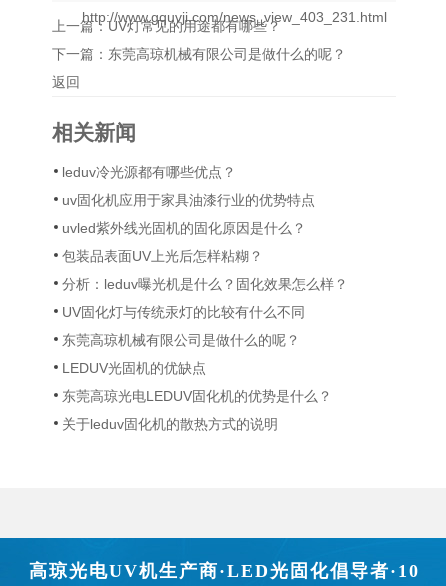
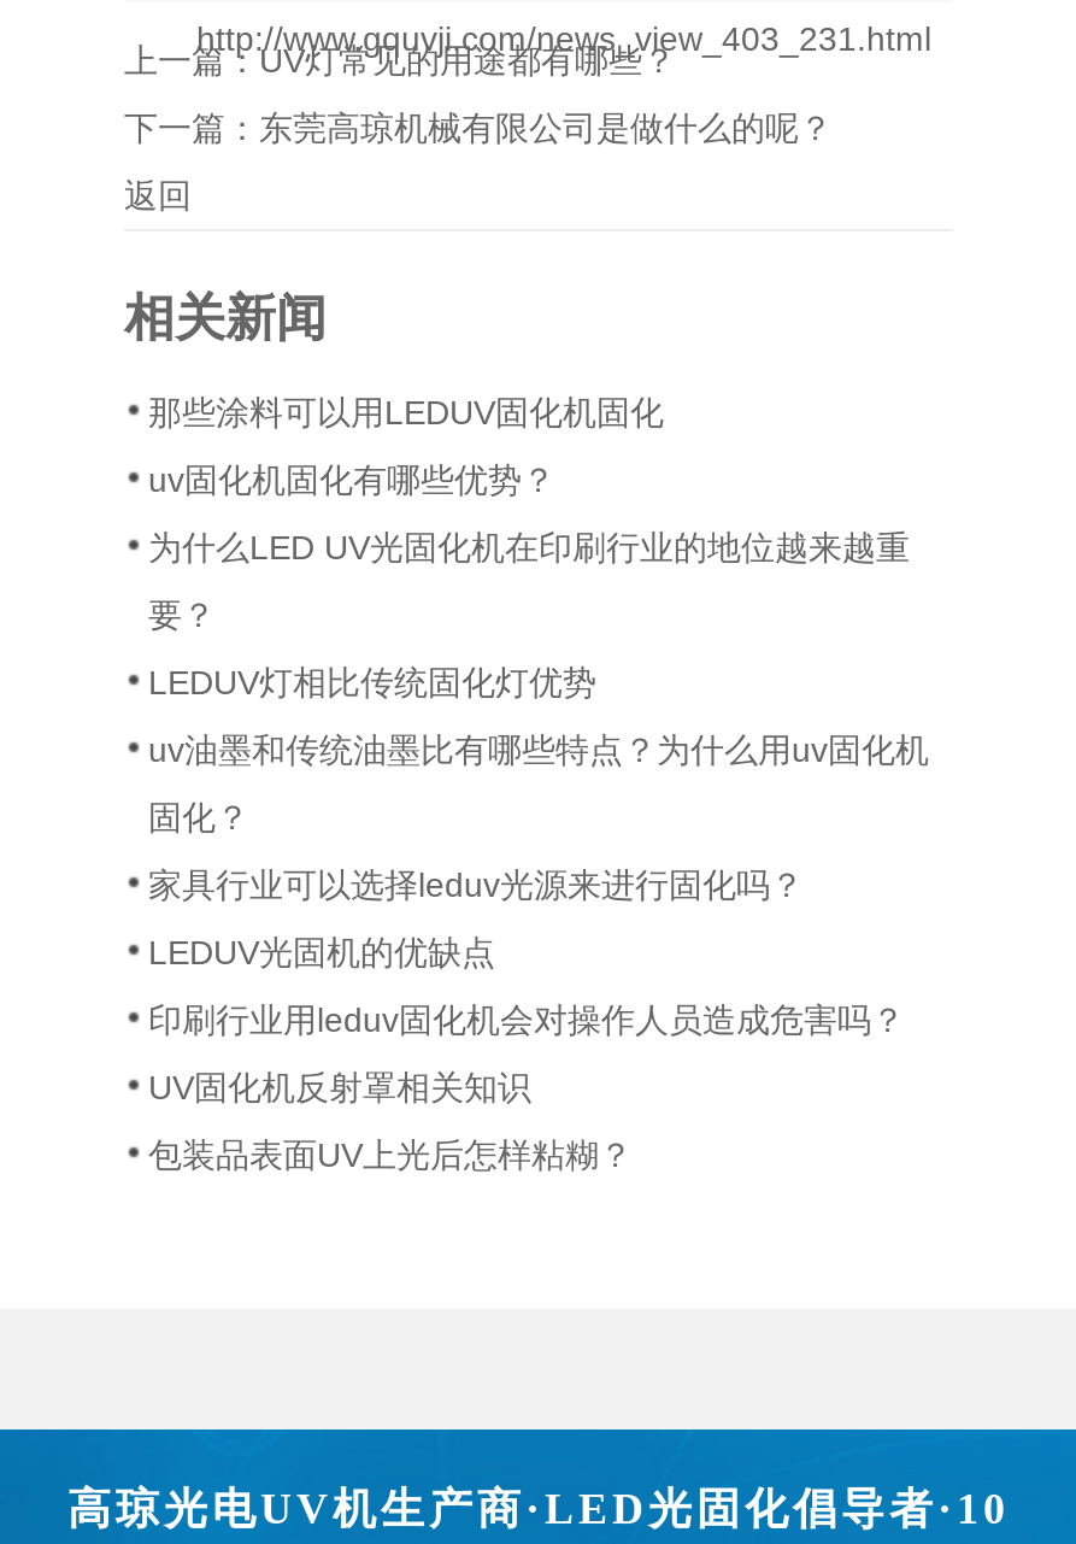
[62,164,315,236] leduv冷光源都有哪些优点？ | uv固化机应用于家具油漆行业的优势特点 | uvled紫外线光固机的固化原因是什么？ -> [148,392,929,1106] 那些涂料可以用LEDUV固化机固化 | uv固化机固化有哪些优势？ | 为什么LED UV光固化机在印刷行业的地位越来越重 | 要？ | LEDUV灯相比传统固化灯优势 | uv油墨和传统油墨比有哪些特点？为什么用uv固化机 | 固化？ | 家具行业可以选择leduv光源来进行固化吗？ | 印刷行业用leduv固化机会对操作人员造成危害吗？ | UV固化机反射罩相关知识
moved [62,248,263,264] -> [148,1135,633,1173]: 包装品表面UV上光后怎样粘糊？
[62,276,348,432] 分析：leduv曝光机是什么？固化效果怎么样？ | UV固化灯与传统汞灯的比较有什么不同 | 东莞高琼机械有限公司是做什么的呢？ | 东莞高琼光电LEDUV固化机的优势是什么？ | 关于leduv固化机的散热方式的说明 -> none
moved [62,360,206,376] -> [148,932,495,971]: LEDUV光固机的优缺点

